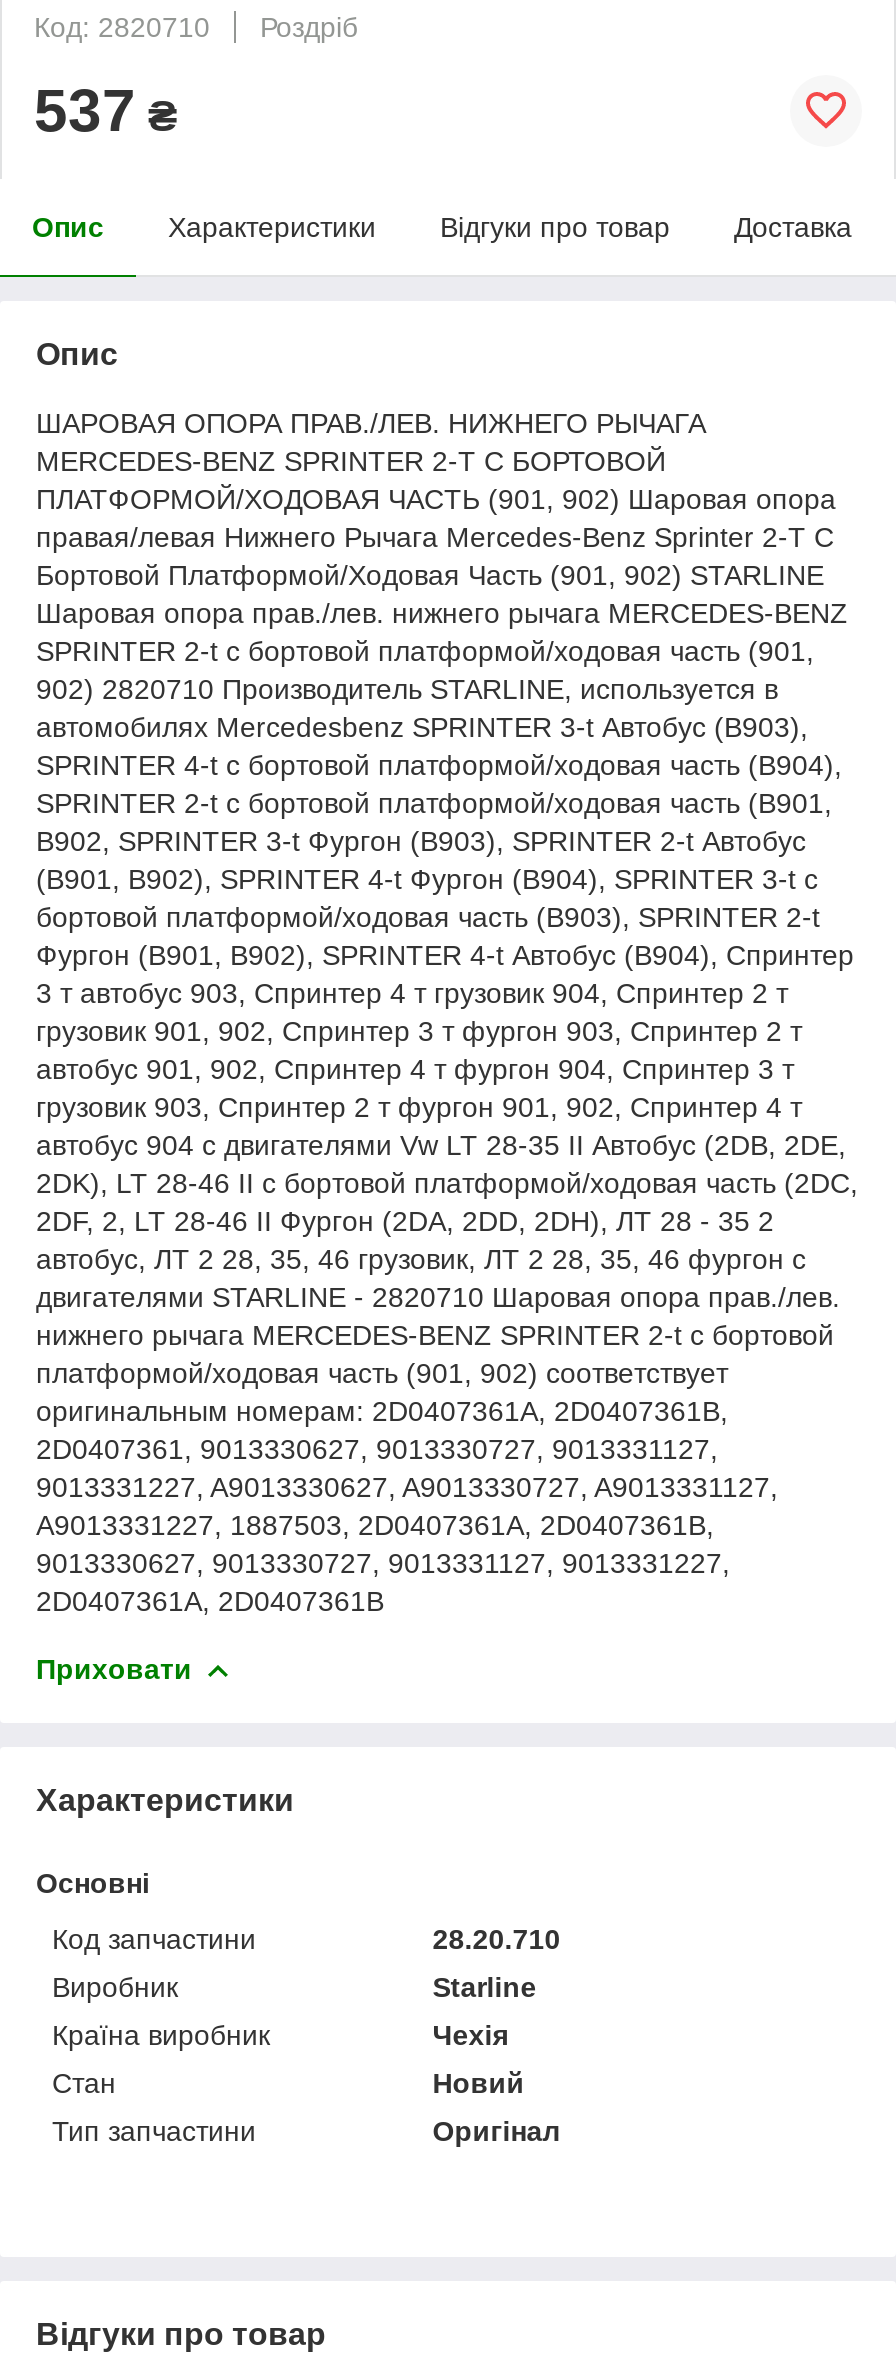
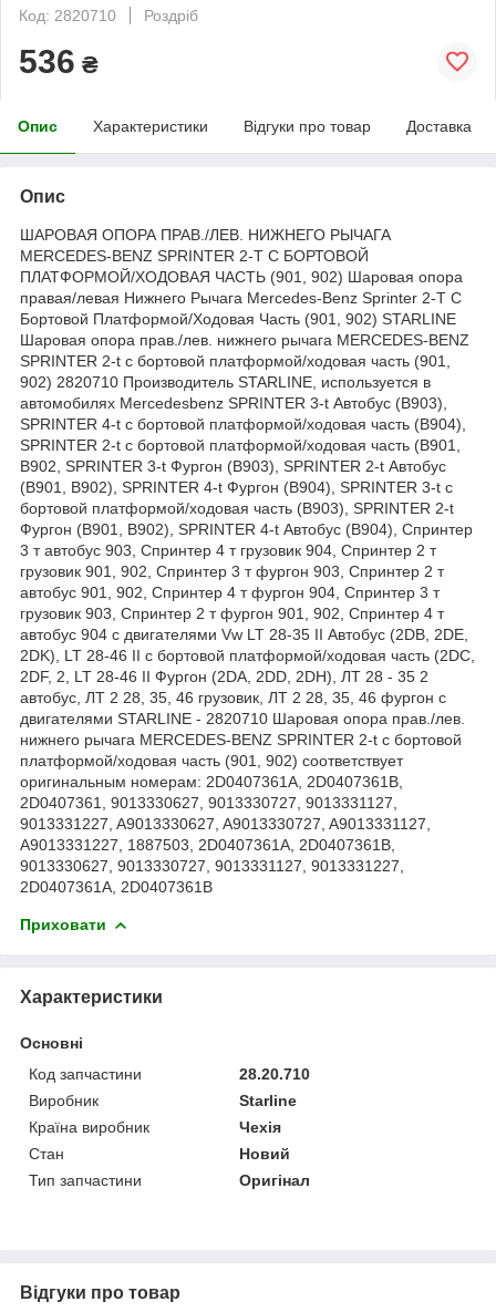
[34,77,178,143] 537 ₴ -> [19,43,99,79] 536 ₴

